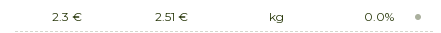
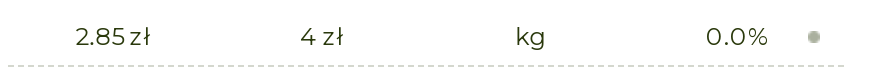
[52,9,188,24] 2.3 € | 2.51 € -> [76,20,342,50] 2.85 zł | 4 zł

